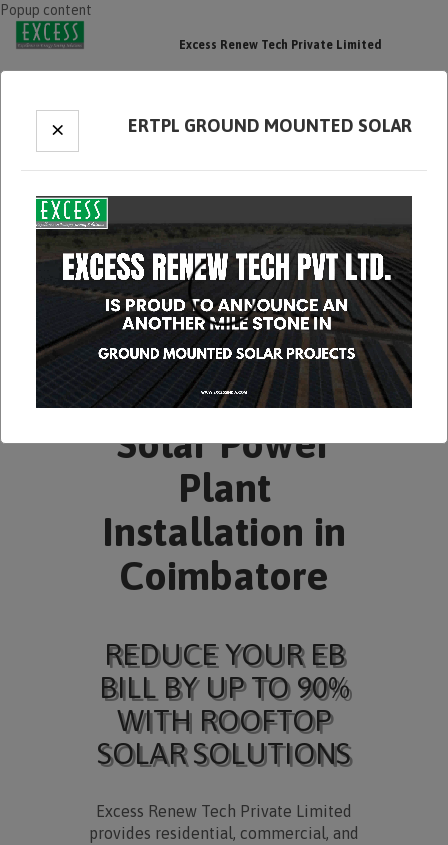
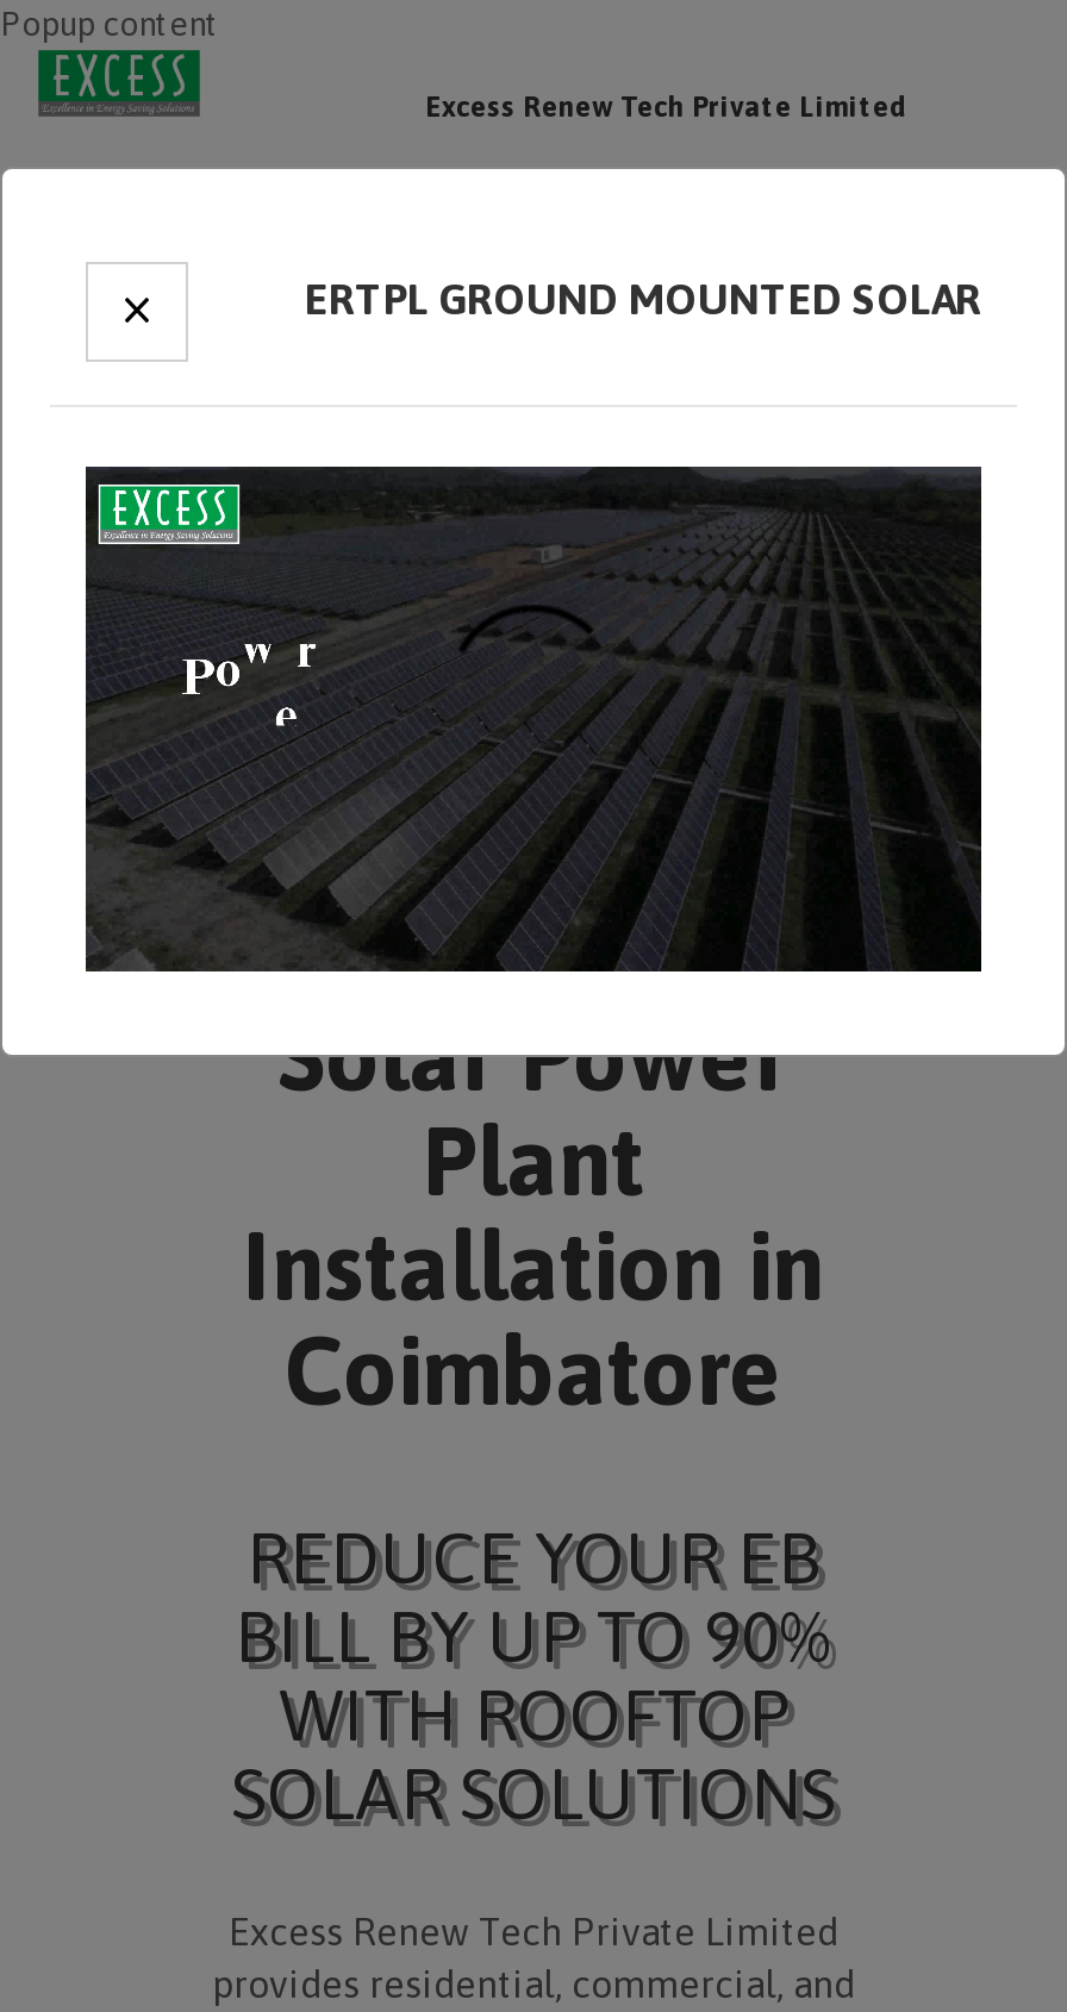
[35,196,412,408] [image] -> [83,467,976,971] [image]

